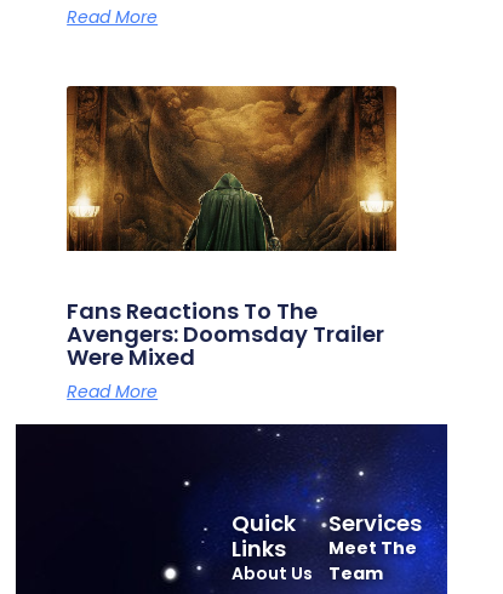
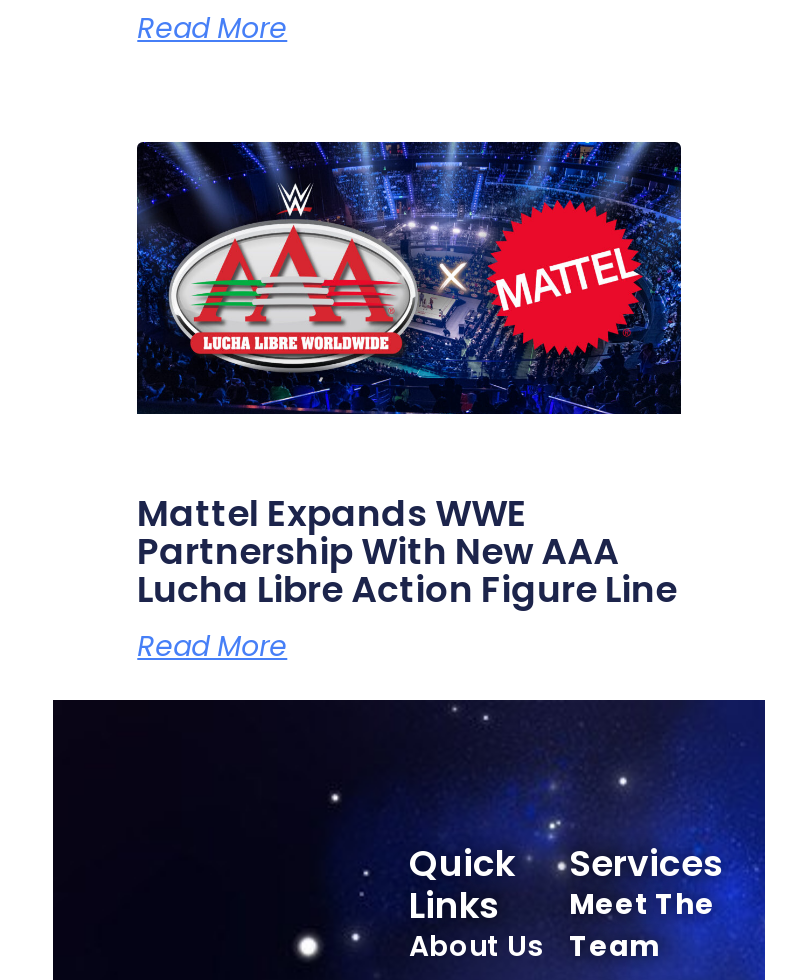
[65,85,398,372] [image] | Fans Reactions To The | Avengers: Doomsday Trailer | Were Mixed -> [135,140,683,613] [image] | Mattel Expands WWE | Partnership With New AAA | Lucha Libre Action Figure Line

